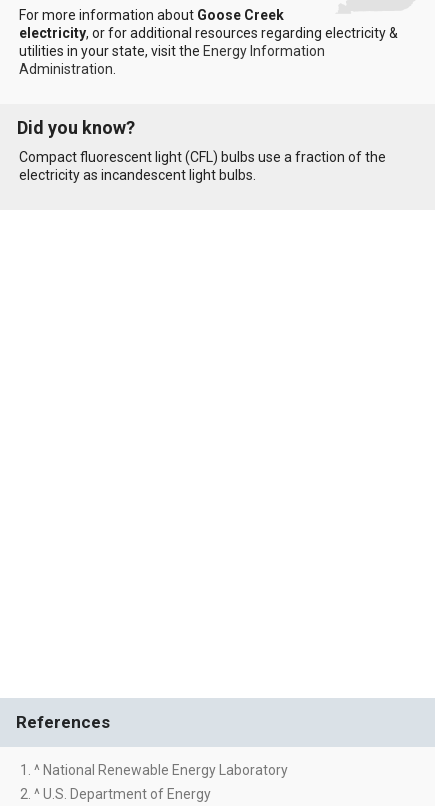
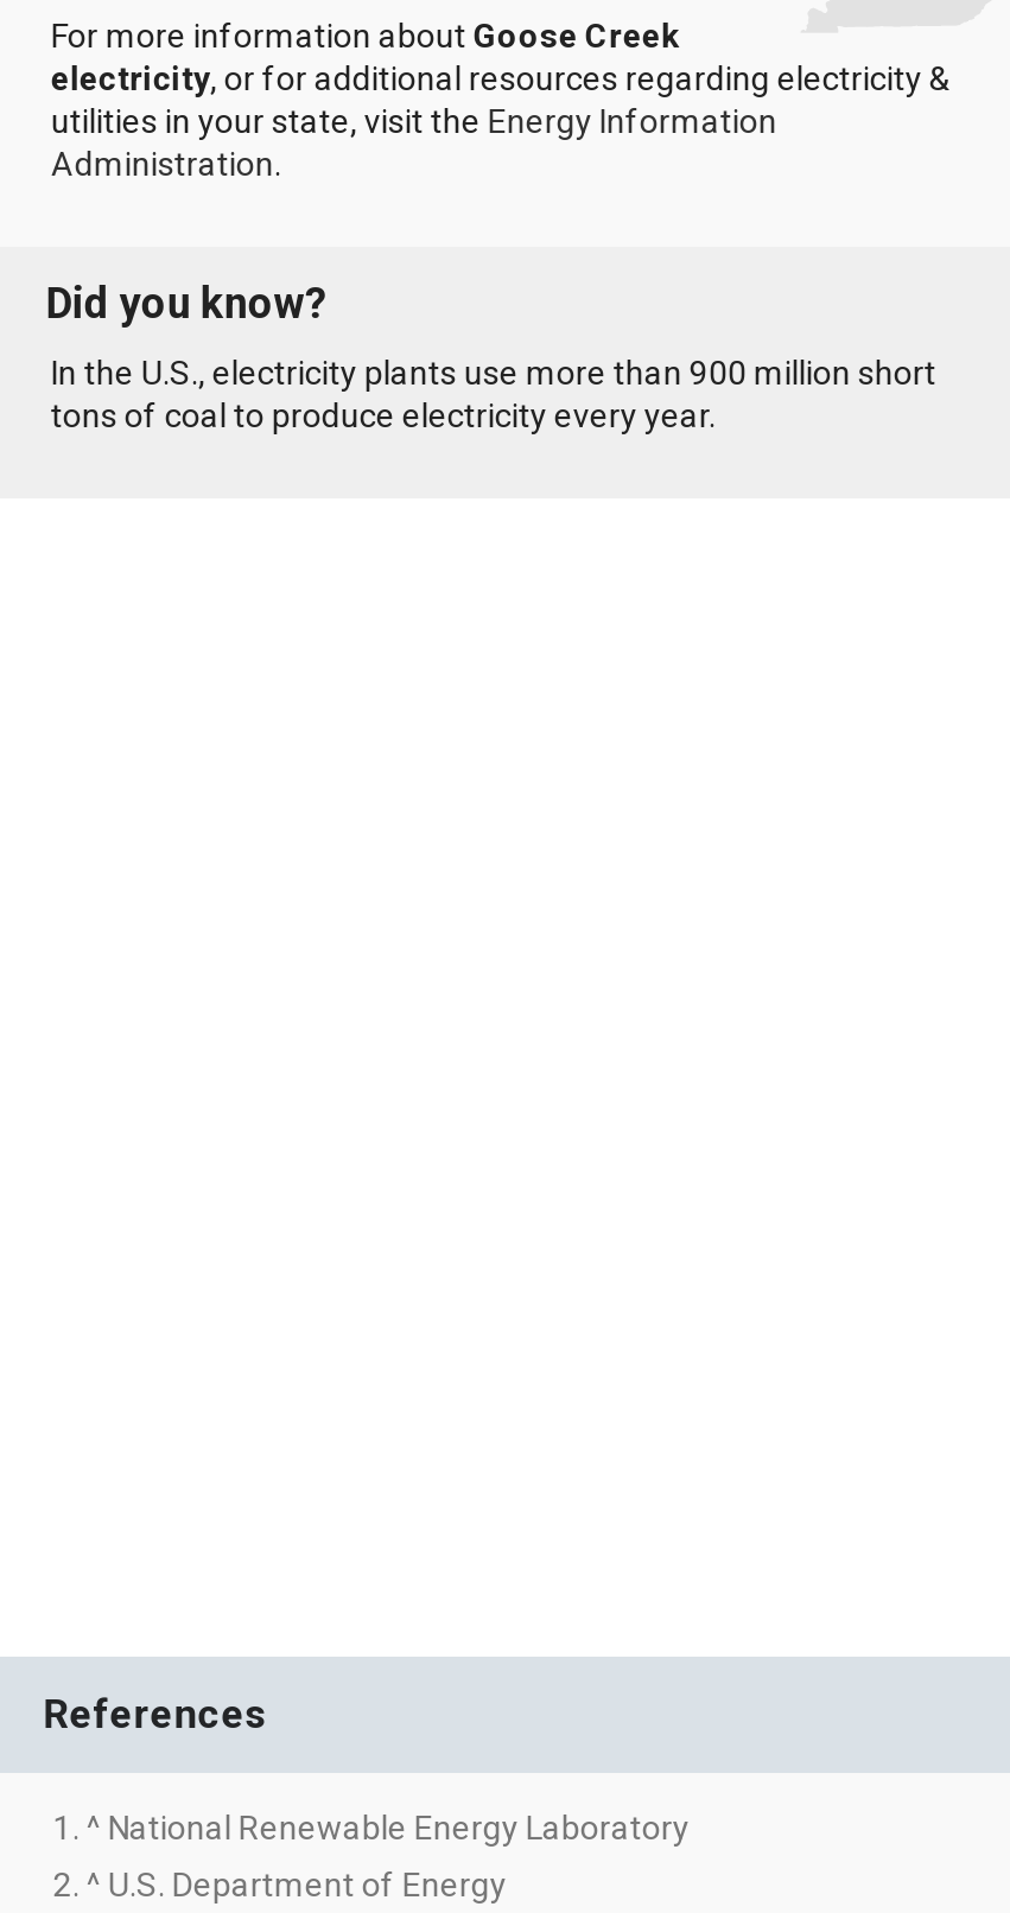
[19,148,386,182] Compact fluorescent light (CFL) bulbs use a fraction of the | electricity as incandescent light bulbs. -> [51,352,936,433] In the U.S., electricity plants use more than 900 million short | tons of coal to produce electricity every year.

